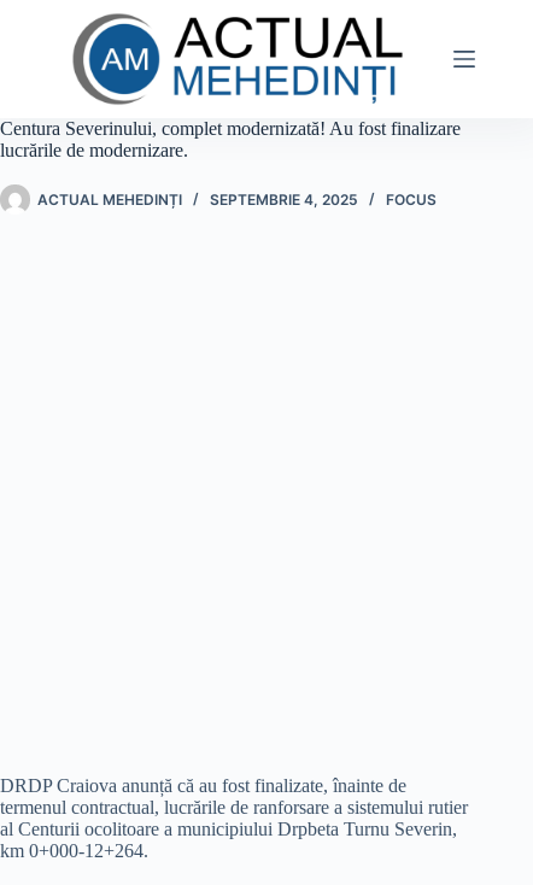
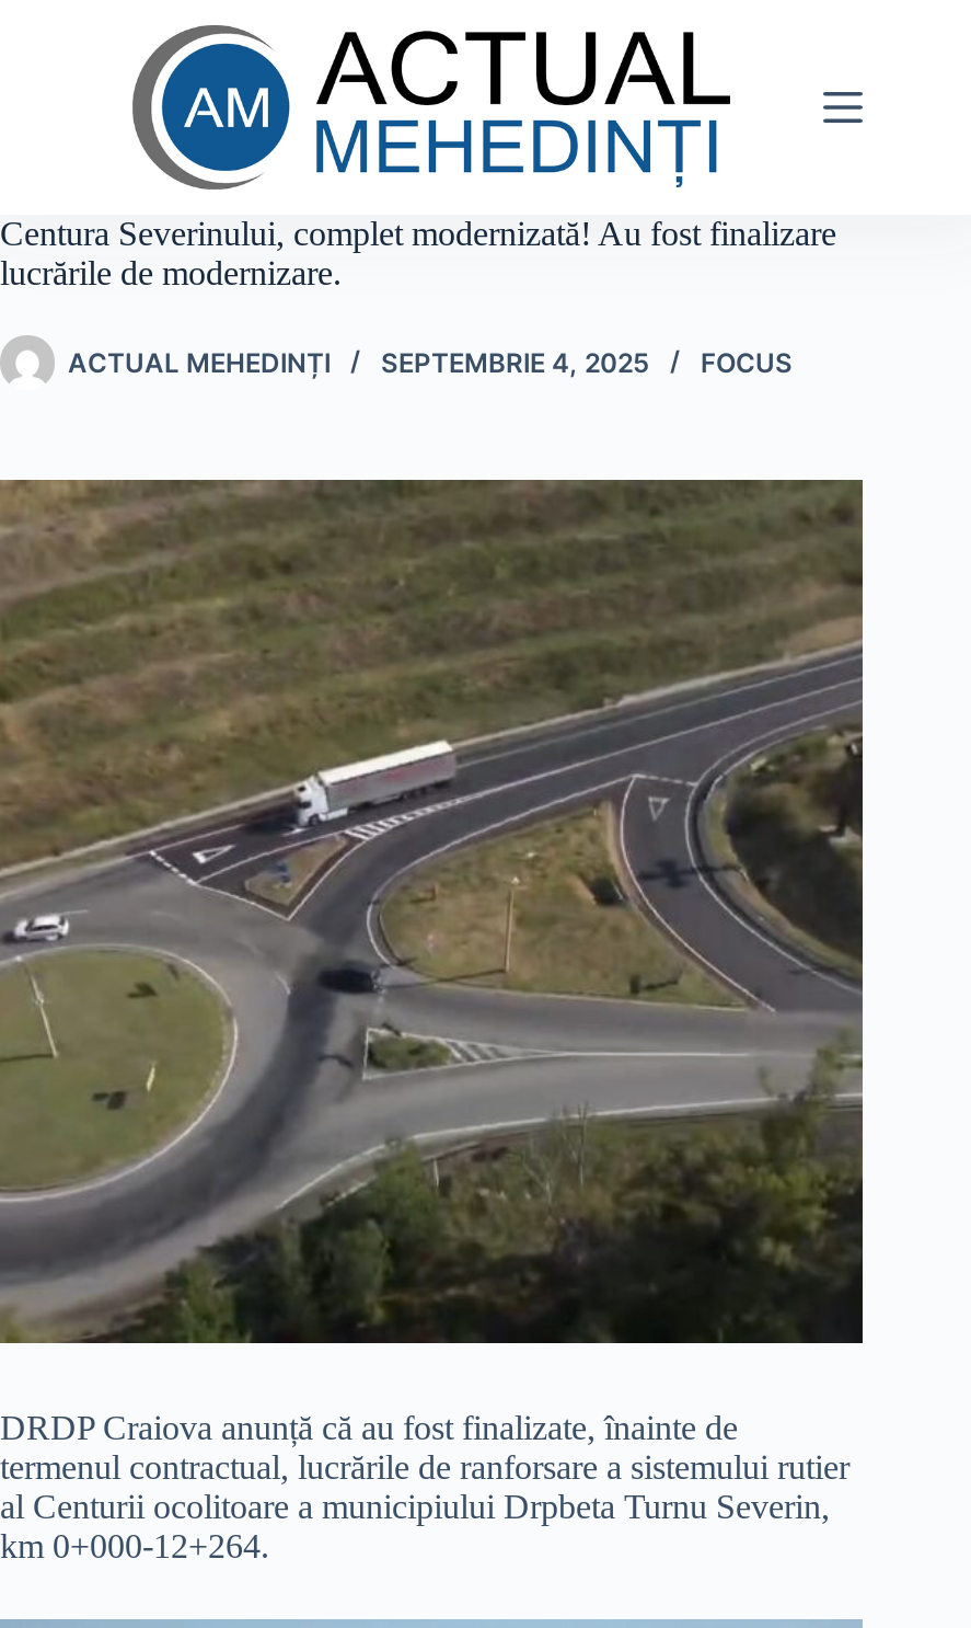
none -> [7,478,865,1345] [image]

